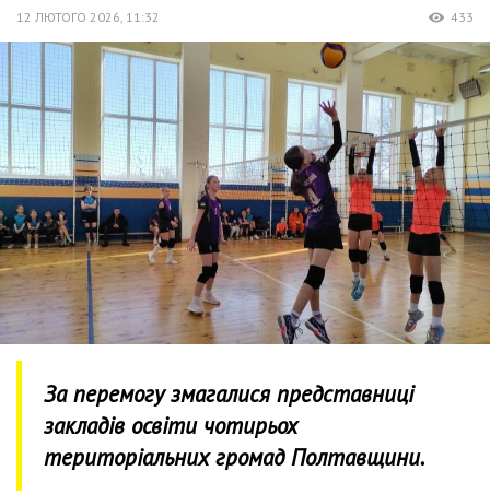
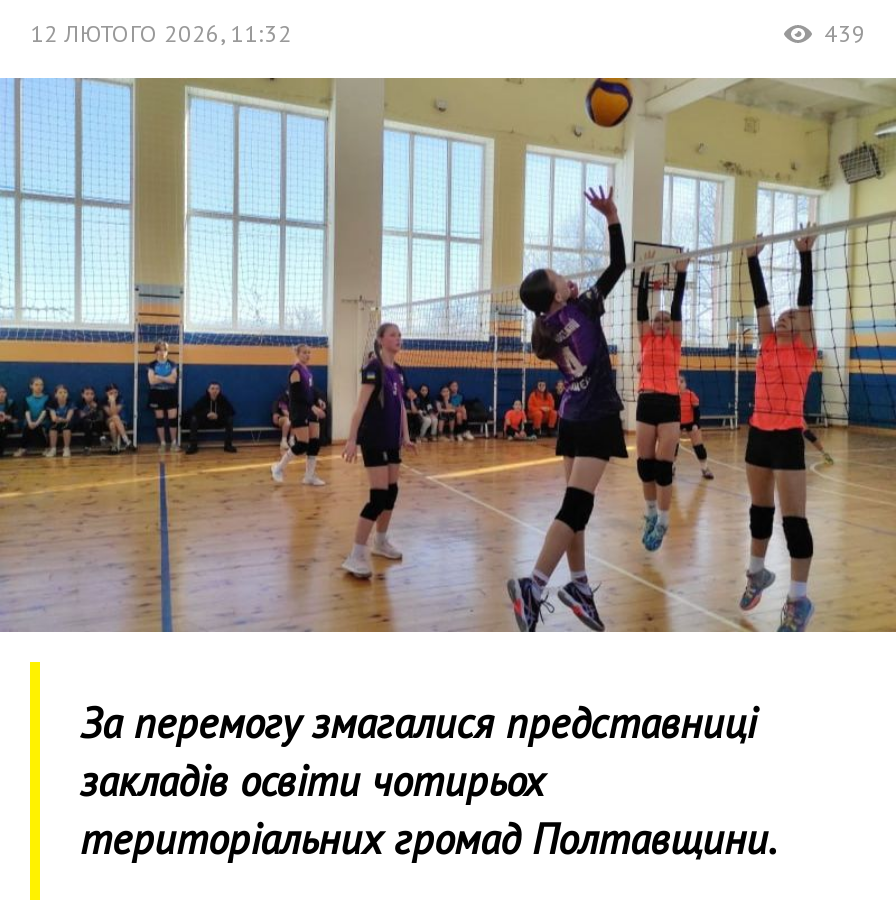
[451,9,474,26] 433 -> [824,19,866,49] 439

